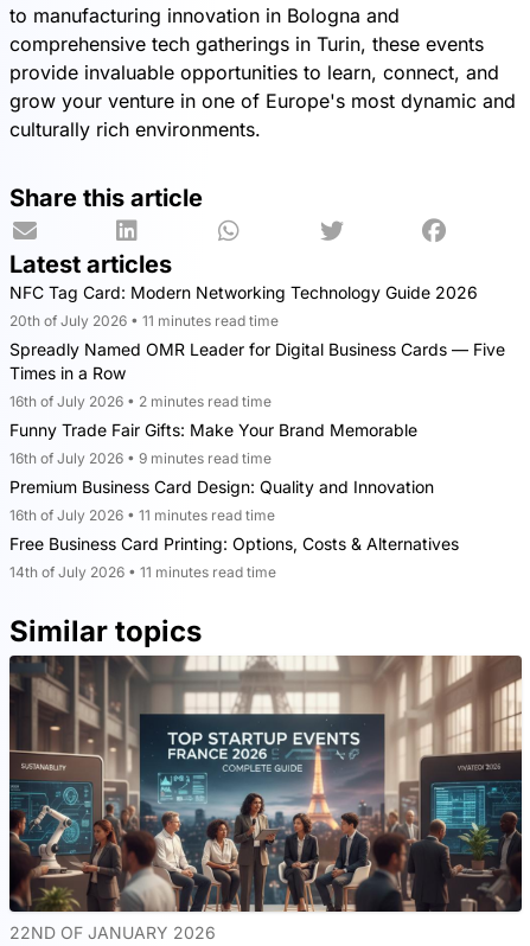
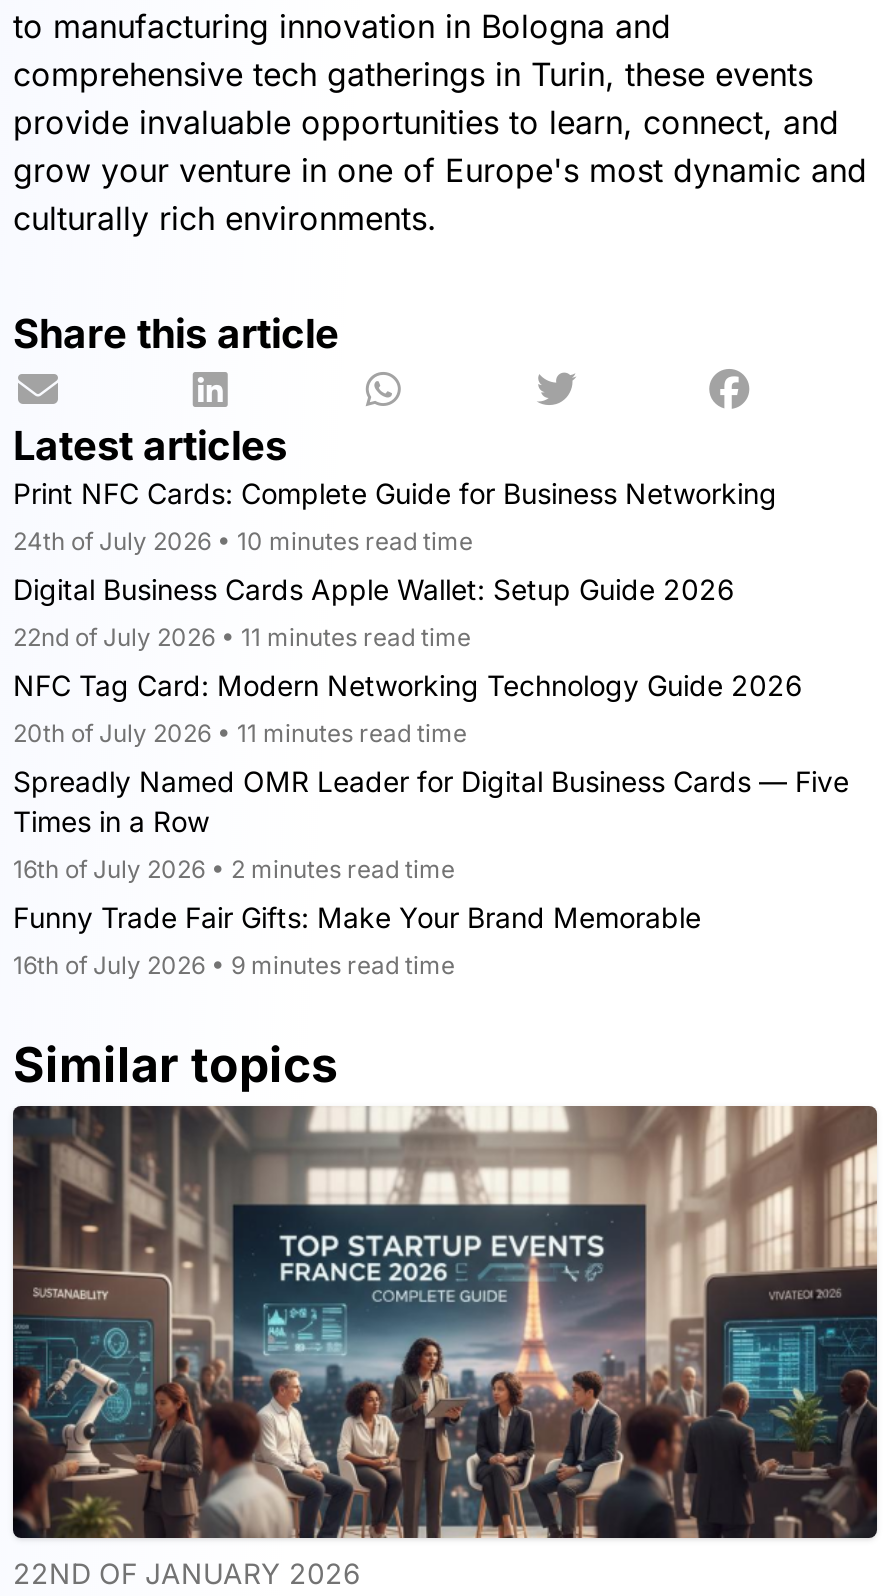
none -> [13,476,777,652] Print NFC Cards: Complete Guide for Business Networking | 24th of July 2026 • 10 minutes read time | Digital Business Cards Apple Wallet: Setup Guide 2026 | 22nd of July 2026 • 11 minutes read time
moved [9,282,505,467] -> [13,668,849,980]: NFC Tag Card: Modern Networking Technology Guide 2026 | 20th of July 2026 • 11 minutes read time | Spreadly Named OMR Leader for Digital Business Cards — Five | Times in a Row | 16th of July 2026 • 2 minutes read time | Funny Trade Fair Gifts: Make Your Brand Memorable | 16th of July 2026 • 9 minutes read time
[9,477,459,581] Premium Business Card Design: Quality and Innovation | 16th of July 2026 • 11 minutes read time | Free Business Card Printing: Options, Costs & Alternatives | 14th of July 2026 • 11 minutes read time -> none

